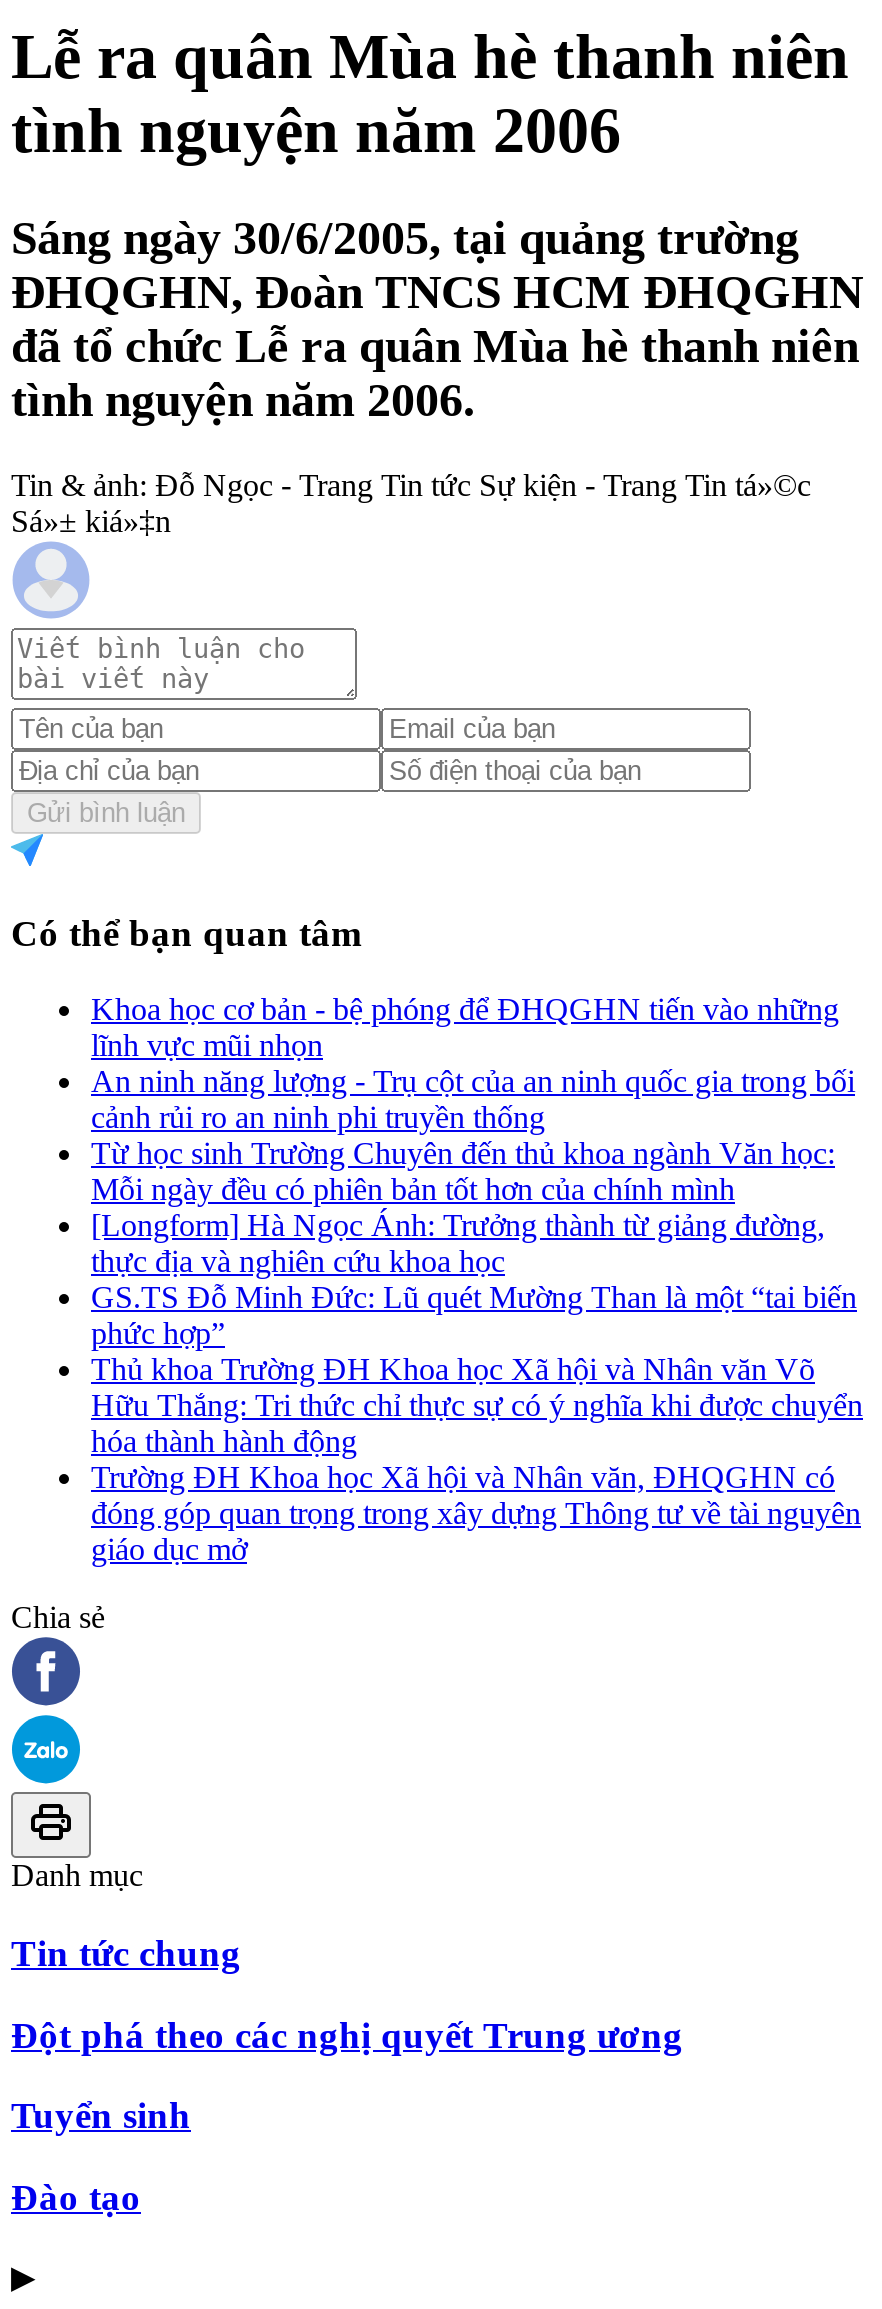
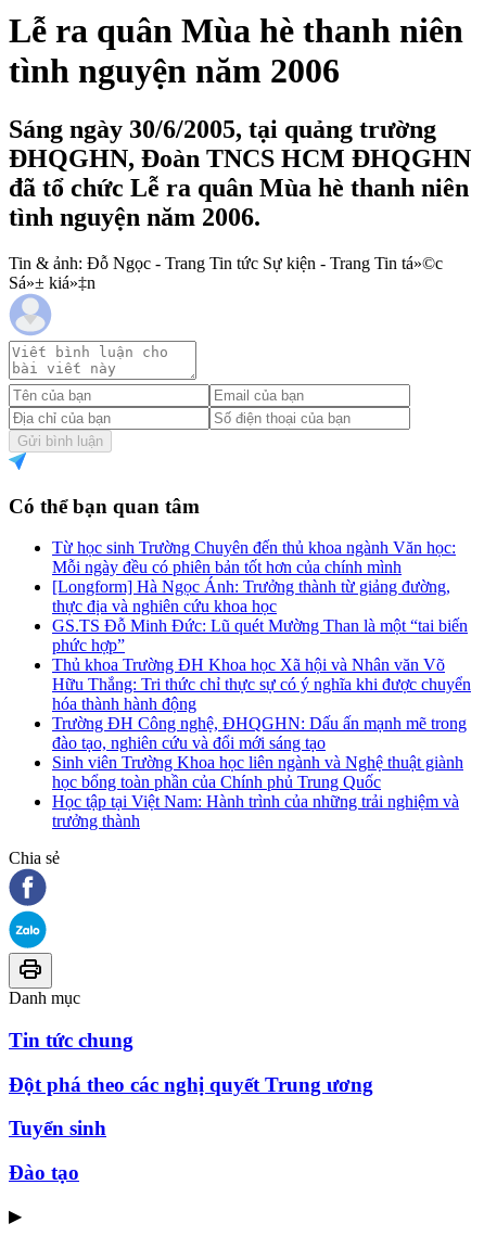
[91,992,855,1134] Khoa học cơ bản - bệ phóng để ĐHQGHN tiến vào những | lĩnh vực mũi nhọn | An ninh năng lượng - Trụ cột của an ninh quốc gia trong bối | cảnh rủi ro an ninh phi truyền thống -> none
moved [91,1136,863,1458] -> [52,538,471,713]: Từ học sinh Trường Chuyên đến thủ khoa ngành Văn học: | Mỗi ngày đều có phiên bản tốt hơn của chính mình | [Longform] Hà Ngọc Ánh: Trưởng thành từ giảng đường, | ... | Hữu Thắng: Tri thức chỉ thực sự có ý nghĩa khi được chuyển | hóa thành hành động
[91,1460,861,1566] Trường ĐH Khoa học Xã hội và Nhân văn, ĐHQGHN có | đóng góp quan trọng trong xây dựng Thông tư về tài nguyên | giáo dục mở -> [52,714,467,830] Trường ĐH Công nghệ, ĐHQGHN: Dấu ấn mạnh mẽ trong | đào tạo, nghiên cứu và đổi mới sáng tạo | Sinh viên Trường Khoa học liên ngành và Nghệ thuật giành | học bổng toàn phần của Chính phủ Trung Quốc | Học tập tại Việt Nam: Hành trình của những trải nghiệm và | trưởng thành

